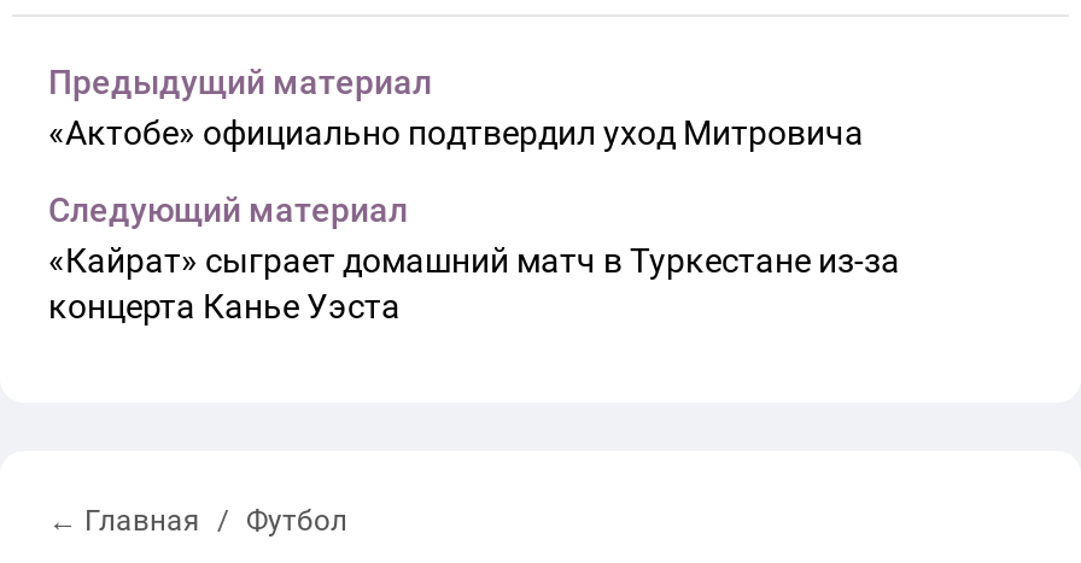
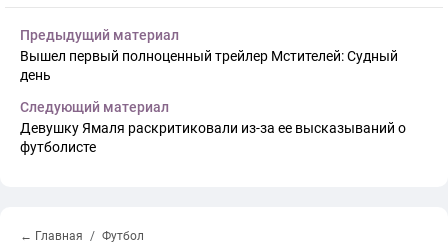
[48,114,864,153] «Актобе» официально подтвердил уход Митровича -> [20,48,398,83] Вышел первый полноценный трейлер Мстителей: Судный | день
[48,242,900,326] «Кайрат» сыграет домашний матч в Туркестане из-за | концерта Канье Уэста -> [20,120,406,155] Девушку Ямаля раскритиковали из-за ее высказываний о | футболисте

